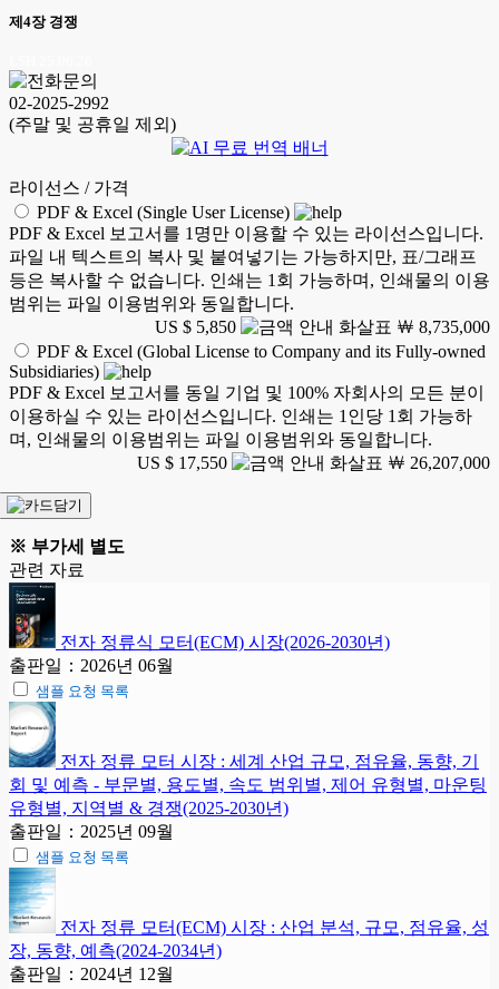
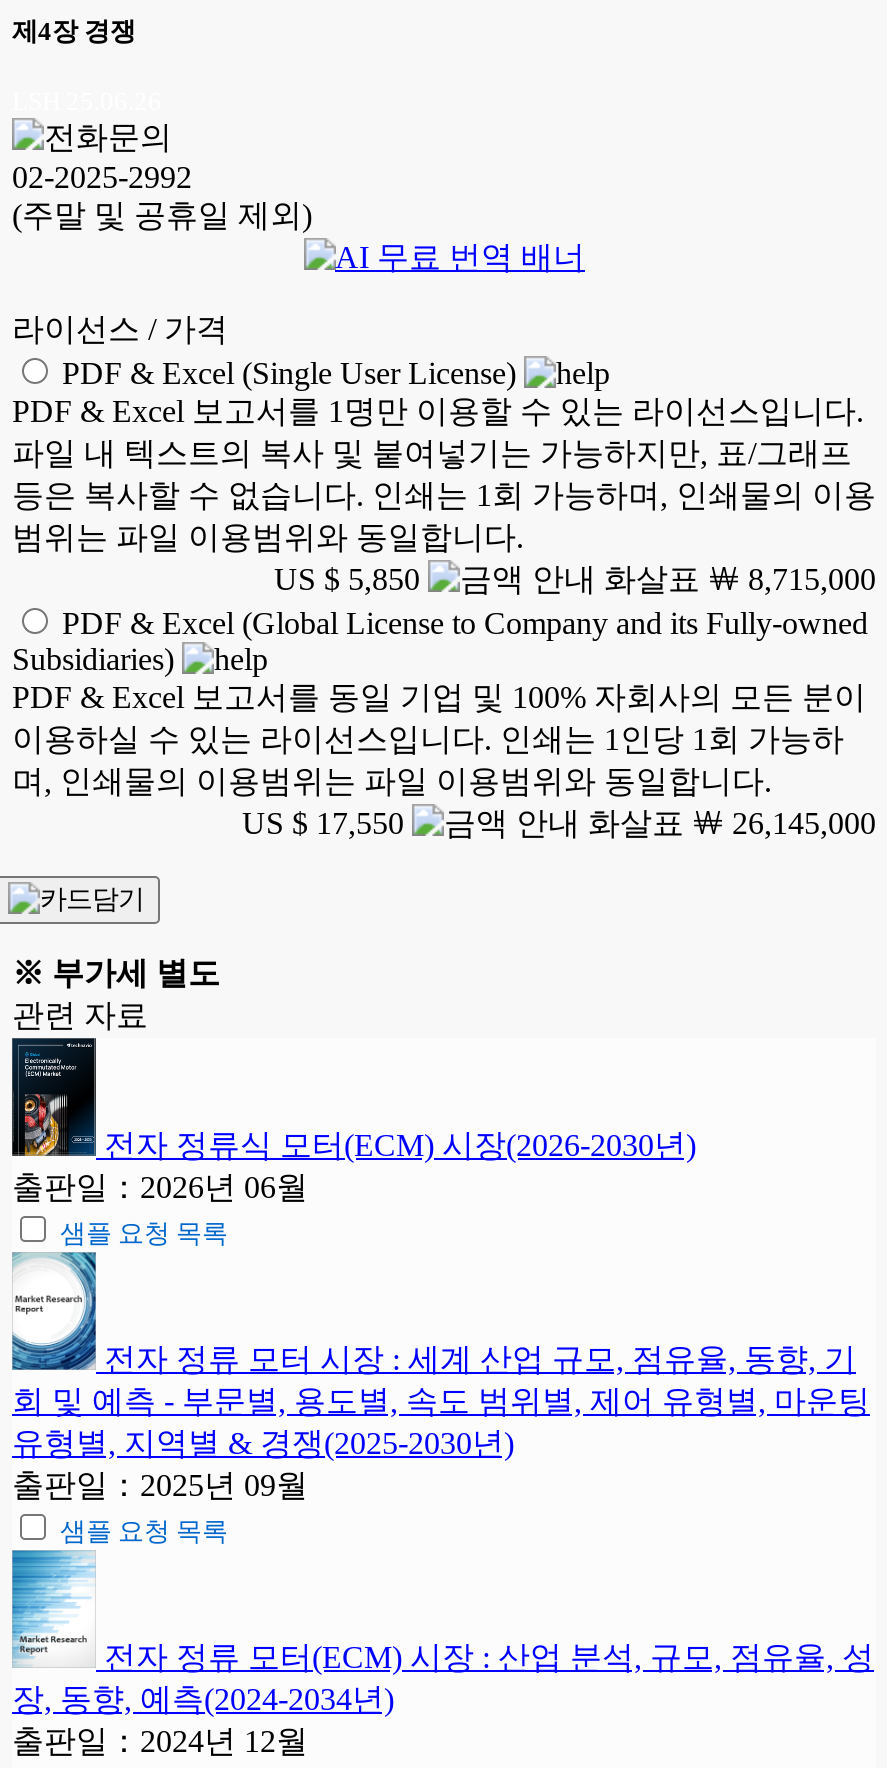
[397,317,490,336] ￦ 8,735,000 -> [708,561,876,595] ￦ 8,715,000
[388,453,490,472] ￦ 26,207,000 -> [692,805,876,839] ￦ 26,145,000

